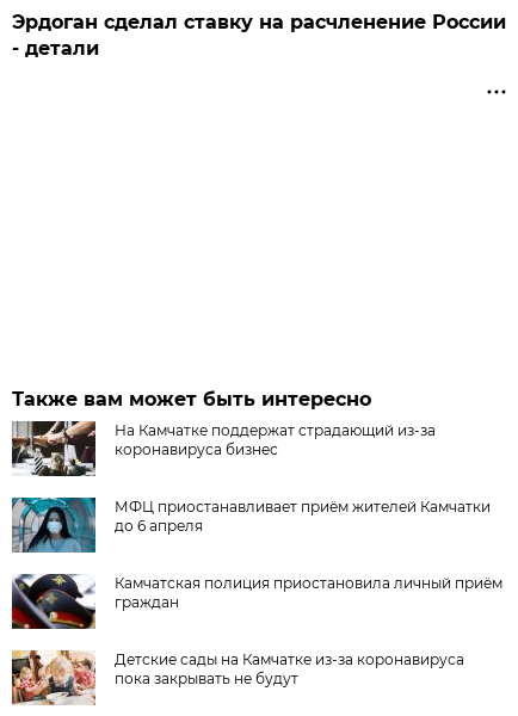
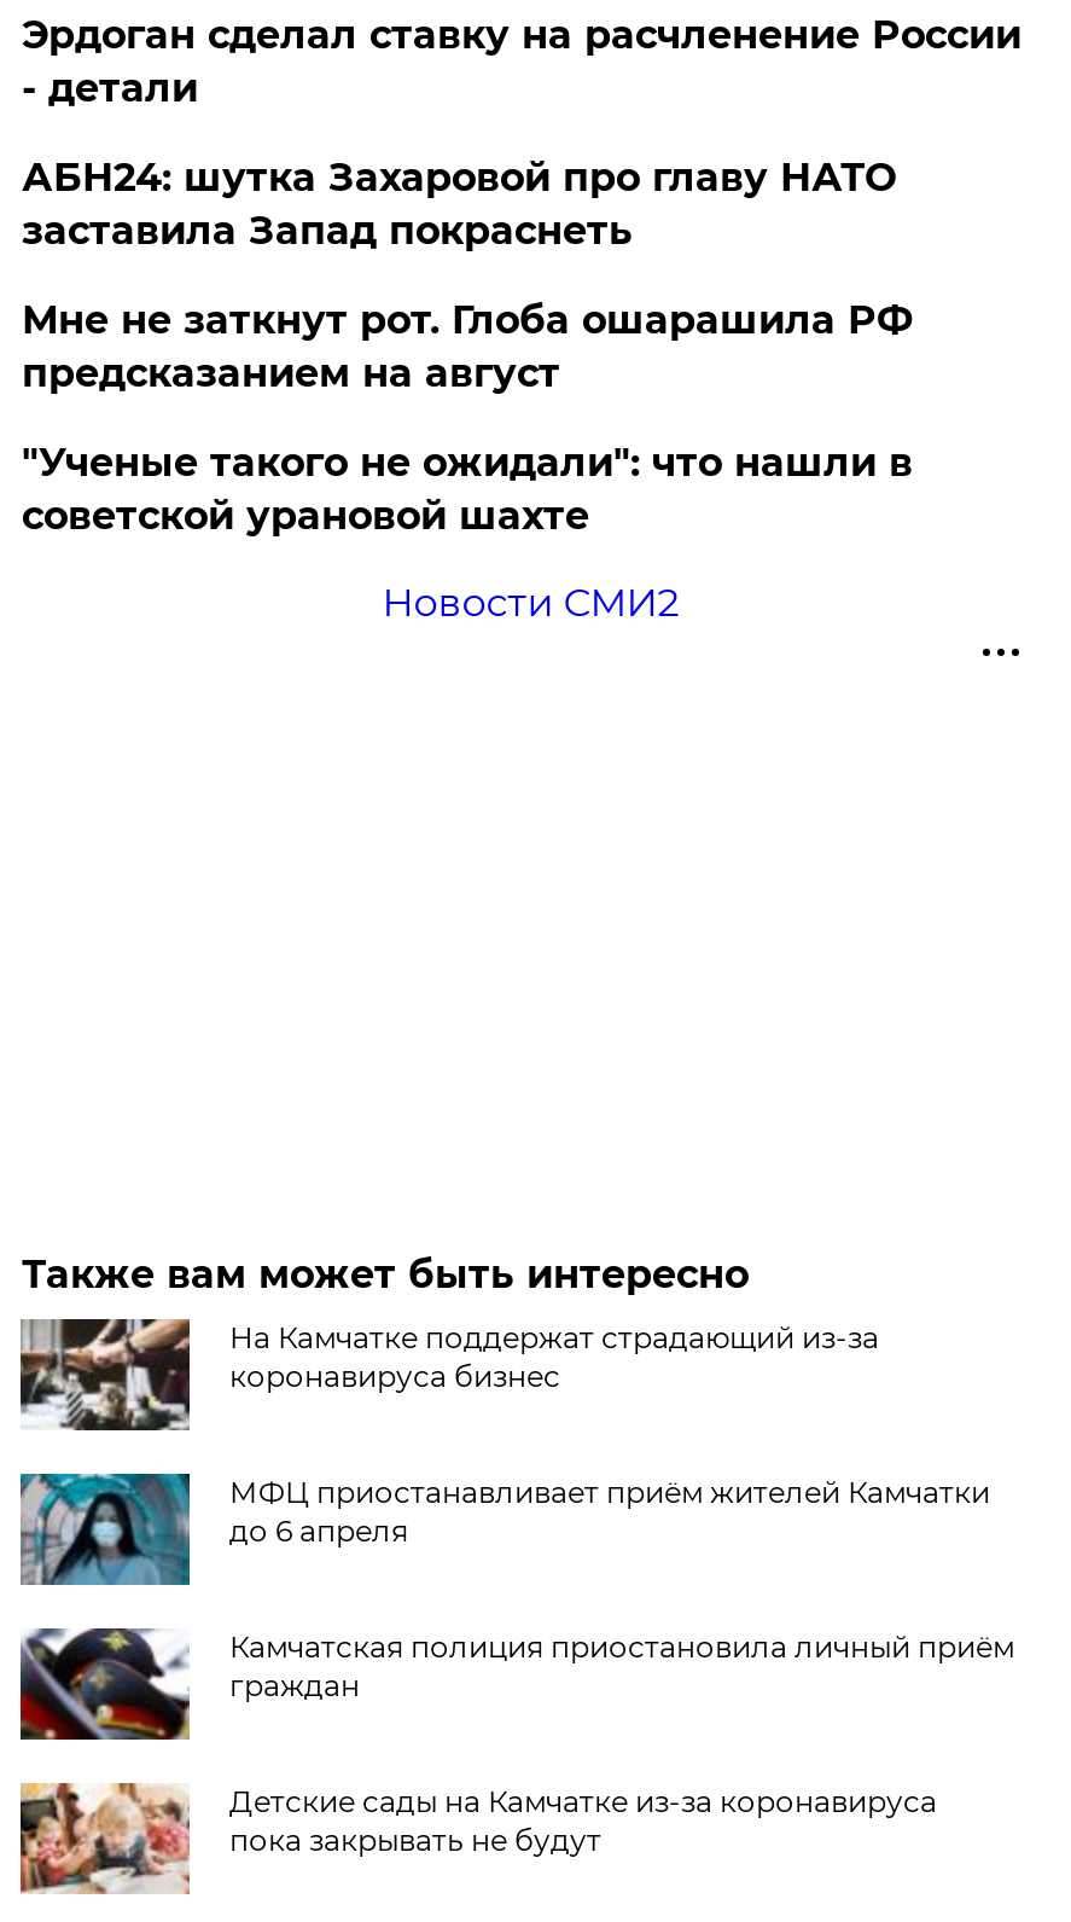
none -> [21,155,913,626] АБН24: шутка Захаровой про главу НАТО | заставила Запад покраснеть | Мне не заткнут рот. Глоба ошарашила РФ | предсказанием на август | "Ученые такого не ожидали": что нашли в | советской урановой шахте | Новости СМИ2

